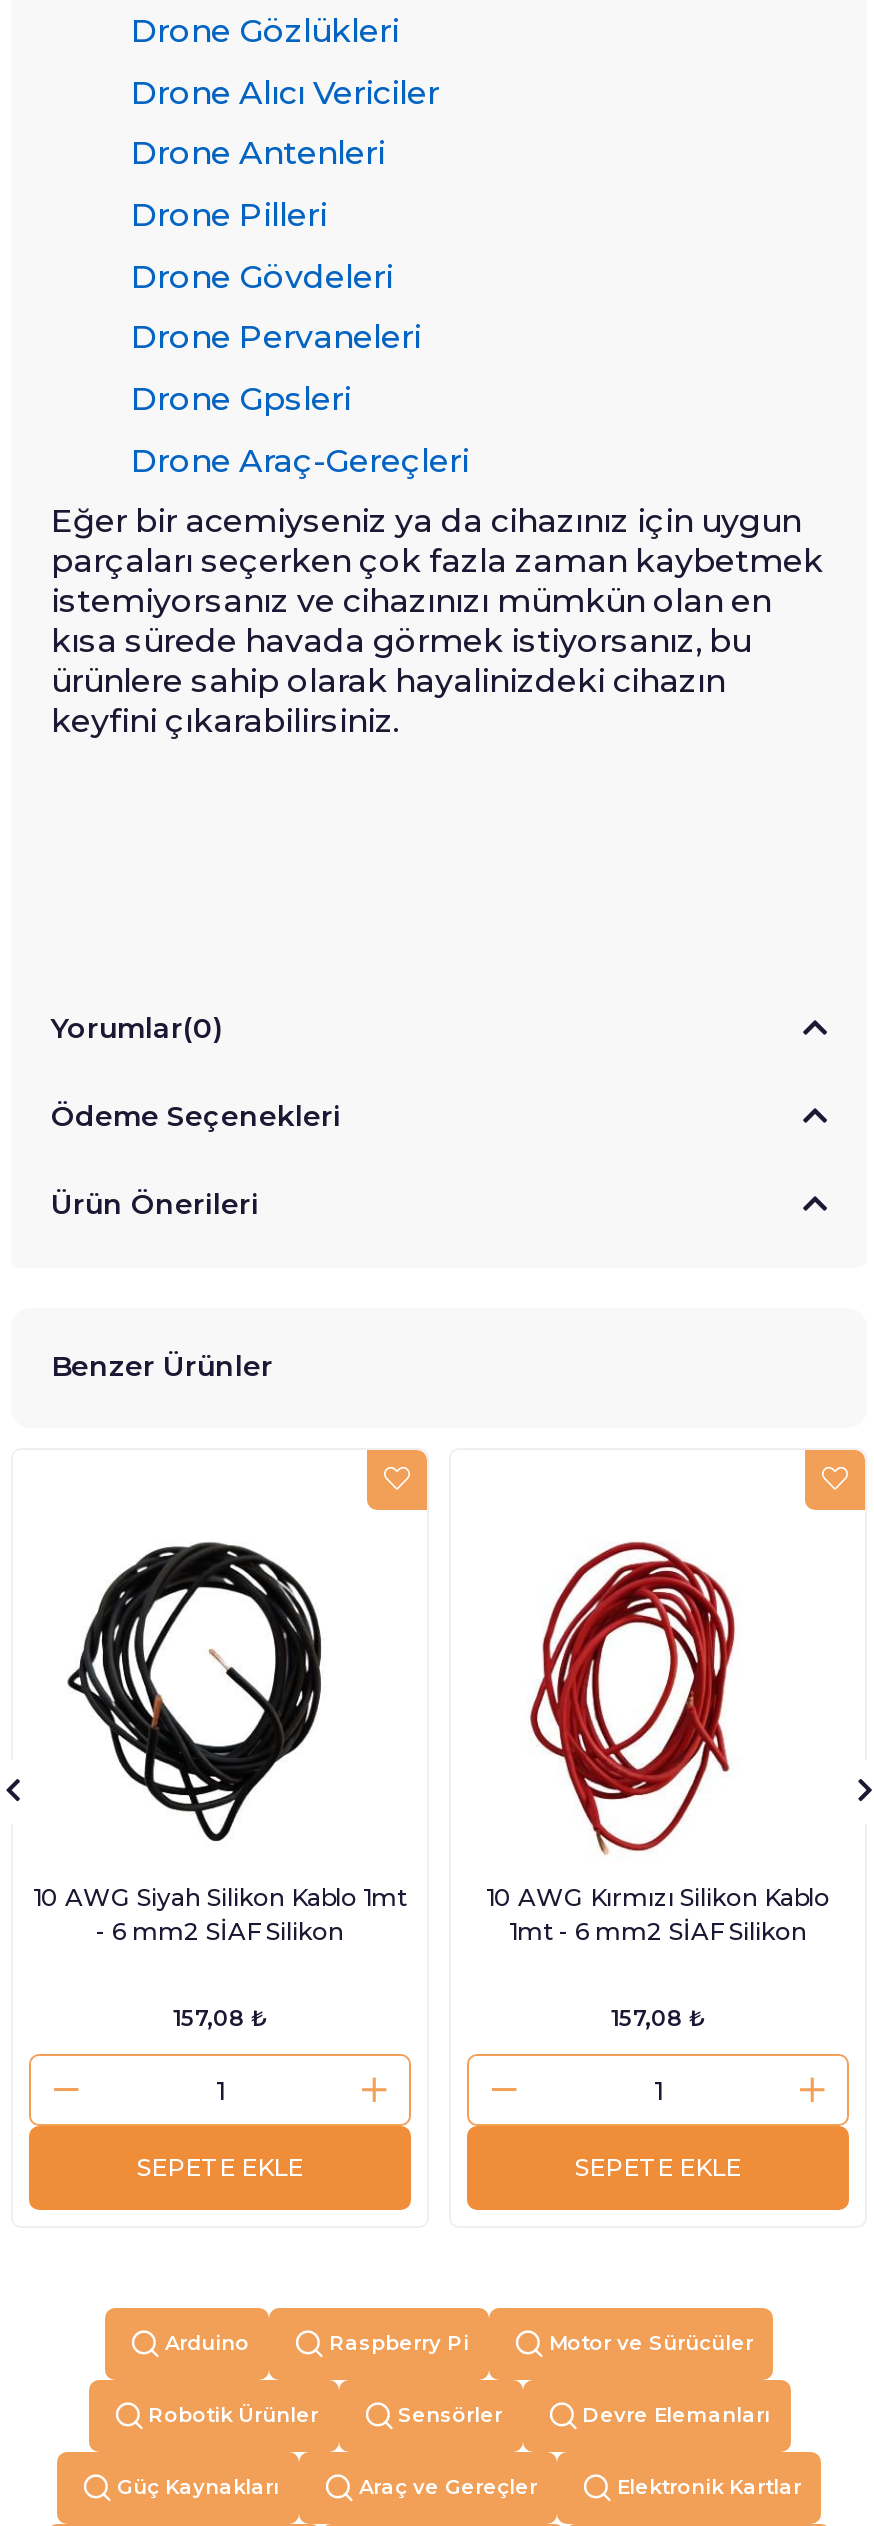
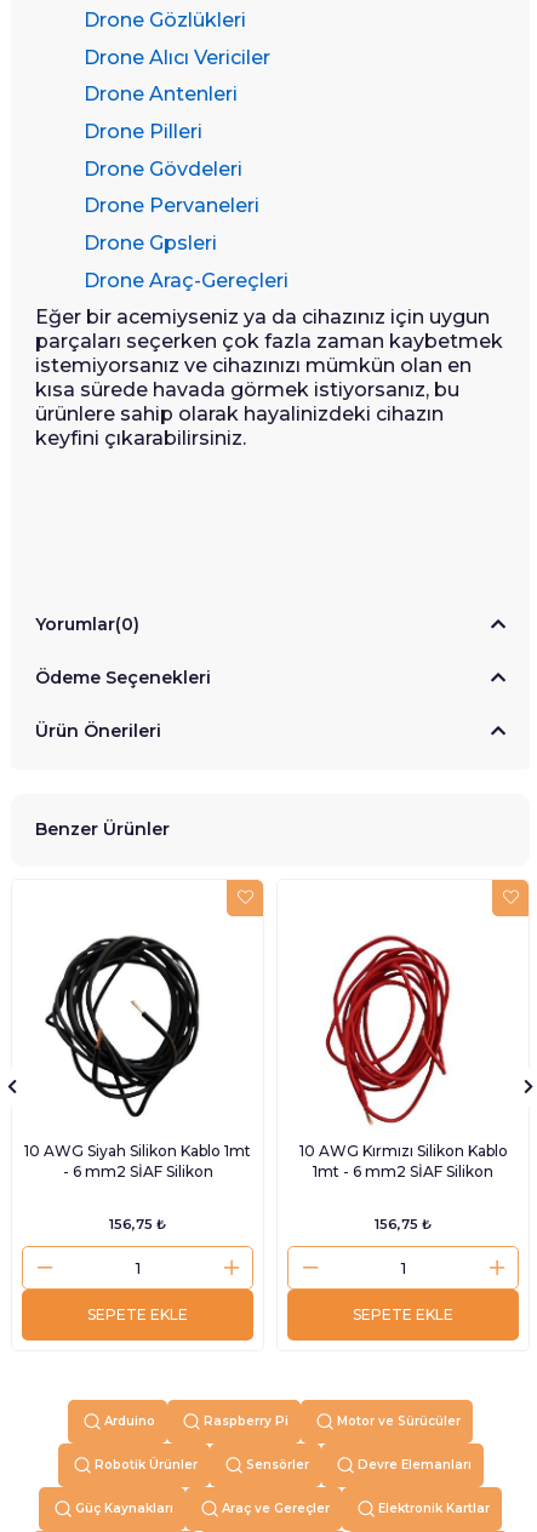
[173,2003,267,2031] 157,08 ₺ -> [109,1215,166,1232] 156,75 ₺
[611,2003,705,2031] 157,08 ₺ -> [375,1215,432,1232] 156,75 ₺

